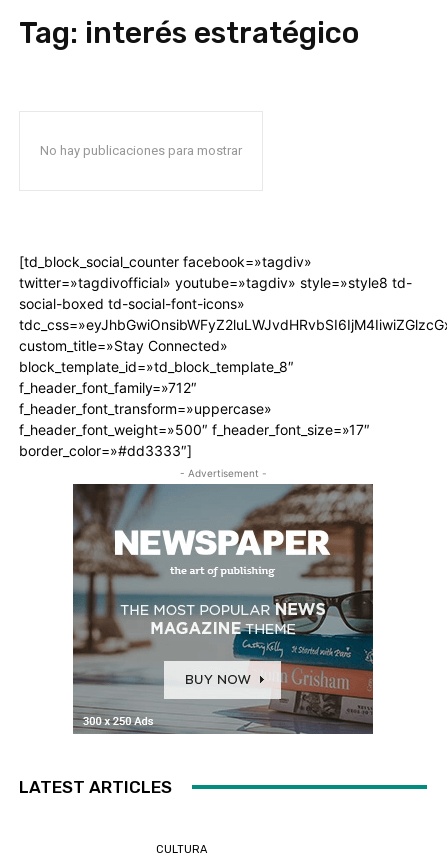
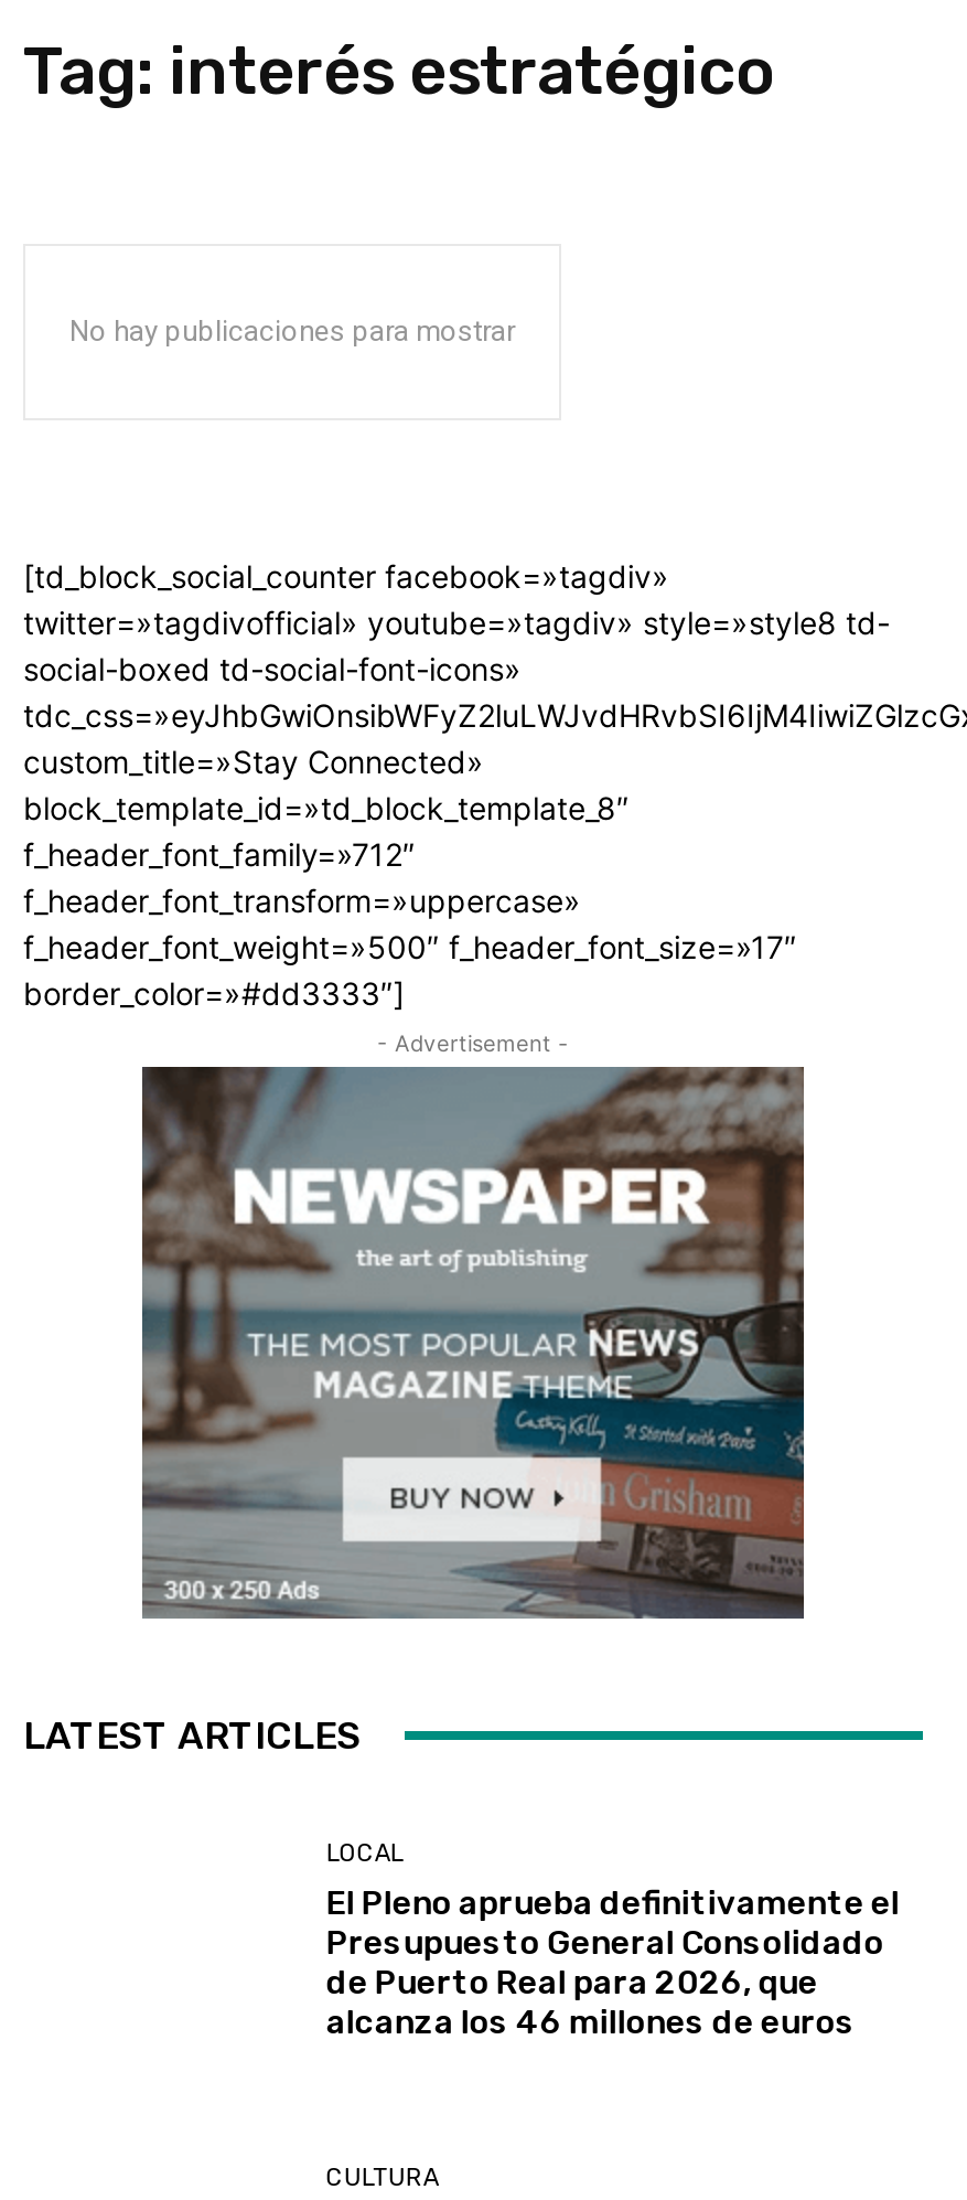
none -> [326,1840,900,2043] LOCAL | El Pleno aprueba definitivamente el | Presupuesto General Consolidado | de Puerto Real para 2026, que | alcanza los 46 millones de euros

